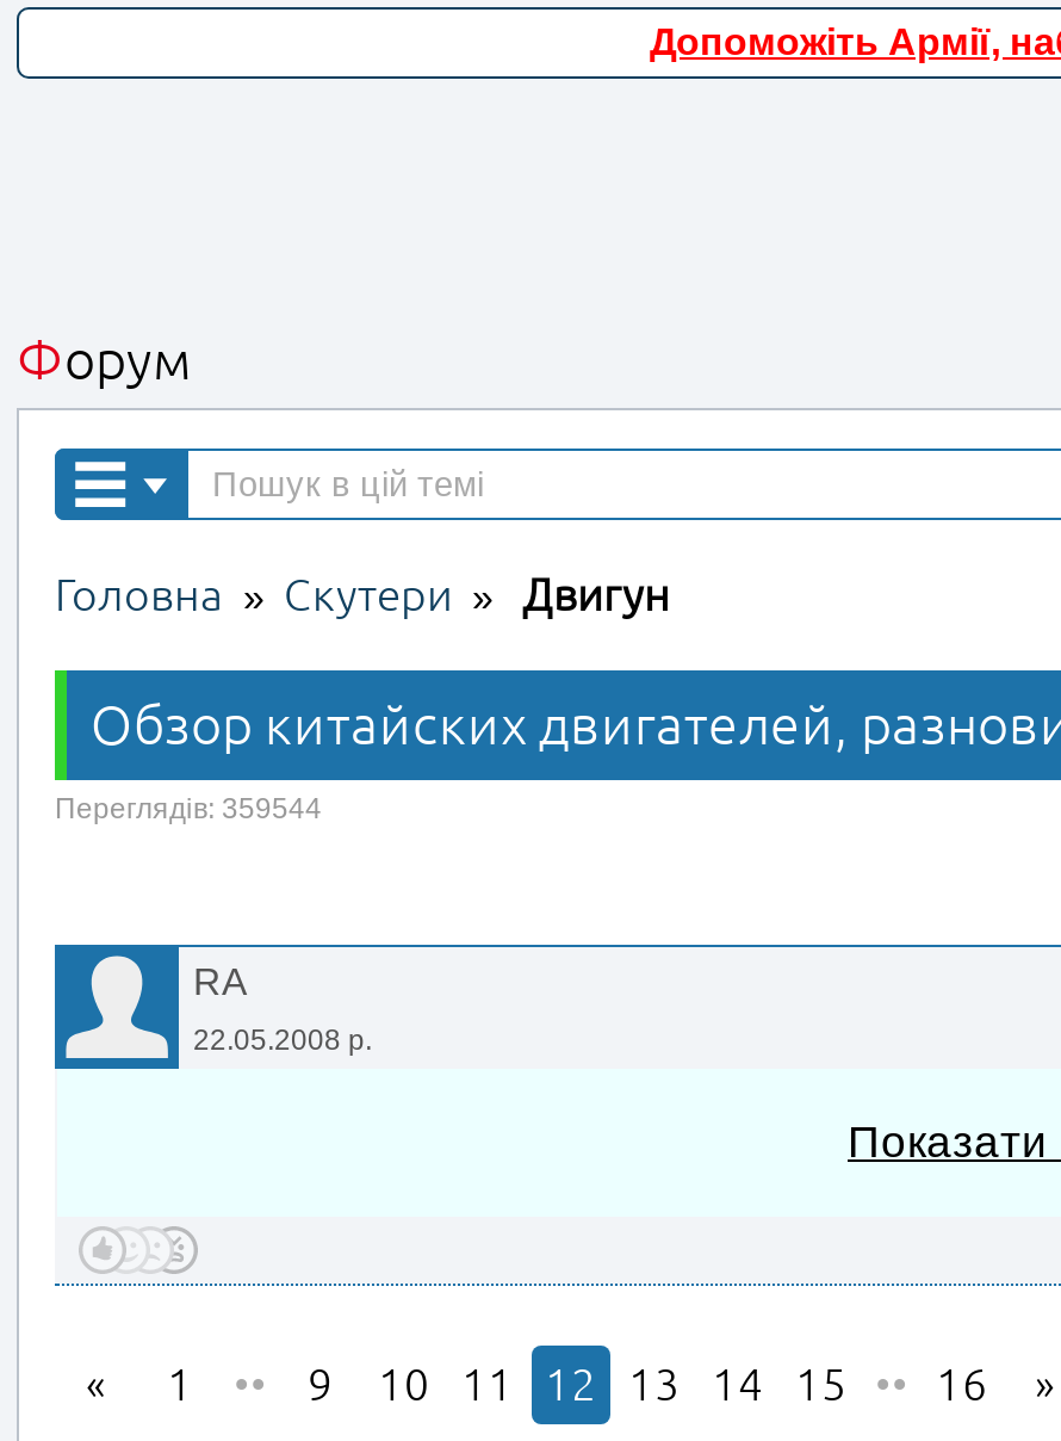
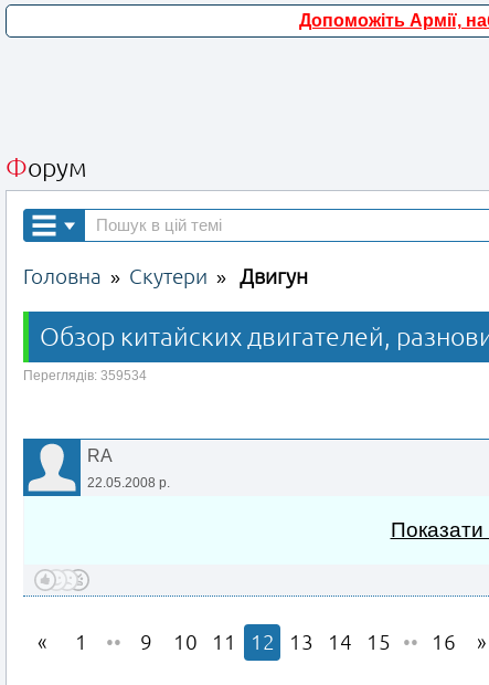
[55,792,322,825] Переглядів: 359544 -> [23,368,147,383] Переглядів: 359534

